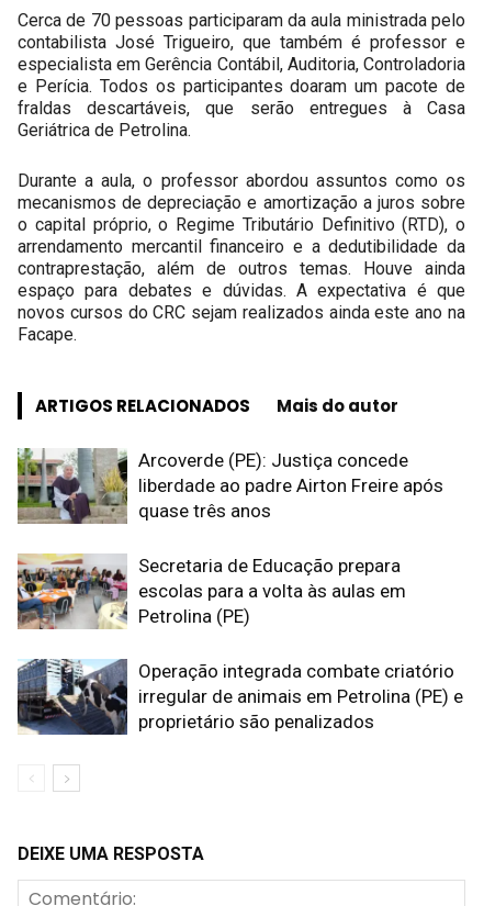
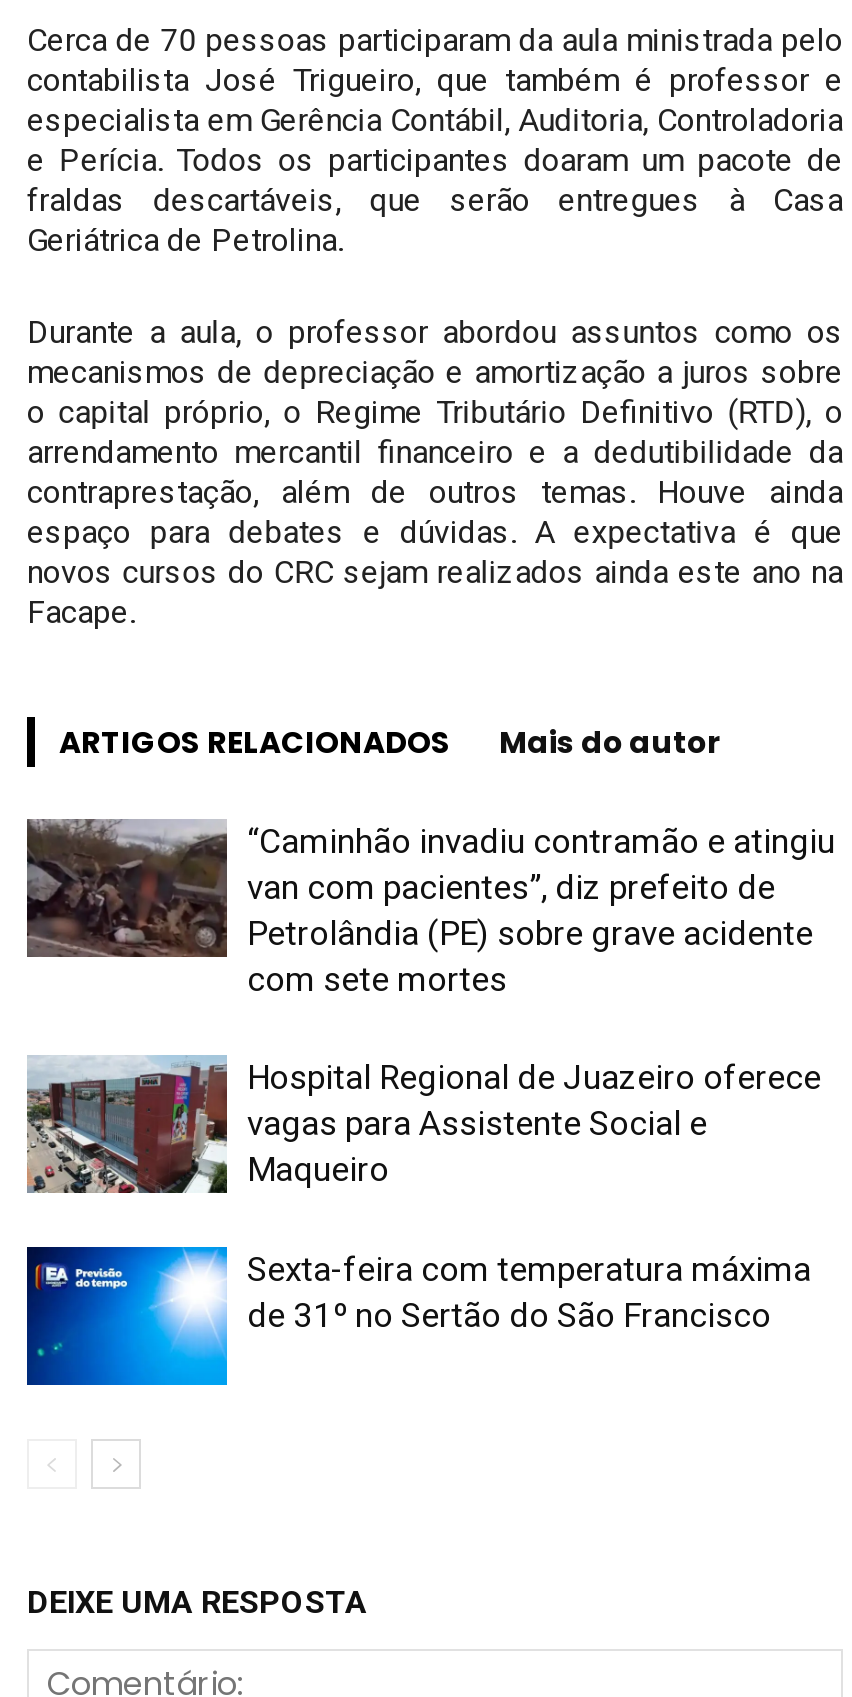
[16,448,443,524] [image] | Arcoverde (PE): Justiça concede | liberdade ao padre Airton Freire após | quase três anos -> [25,817,835,999] [image] | “Caminhão invadiu contramão e atingiu | van com pacientes”, diz prefeito de | Petrolândia (PE) sobre grave acidente | com sete mortes
[16,552,406,629] [image] | Secretaria de Educação prepara | escolas para a volta às aulas em | Petrolina (PE) -> [27,1055,821,1195] [image] | Hospital Regional de Juazeiro oferece | vagas para Assistente Social e | Maqueiro
[16,658,463,736] [image] | Operação integrada combate criatório | irregular de animais em Petrolina (PE) e | proprietário são penalizados -> [25,1245,811,1387] [image] | Sexta-feira com temperatura máxima | de 31º no Sertão do São Francisco

